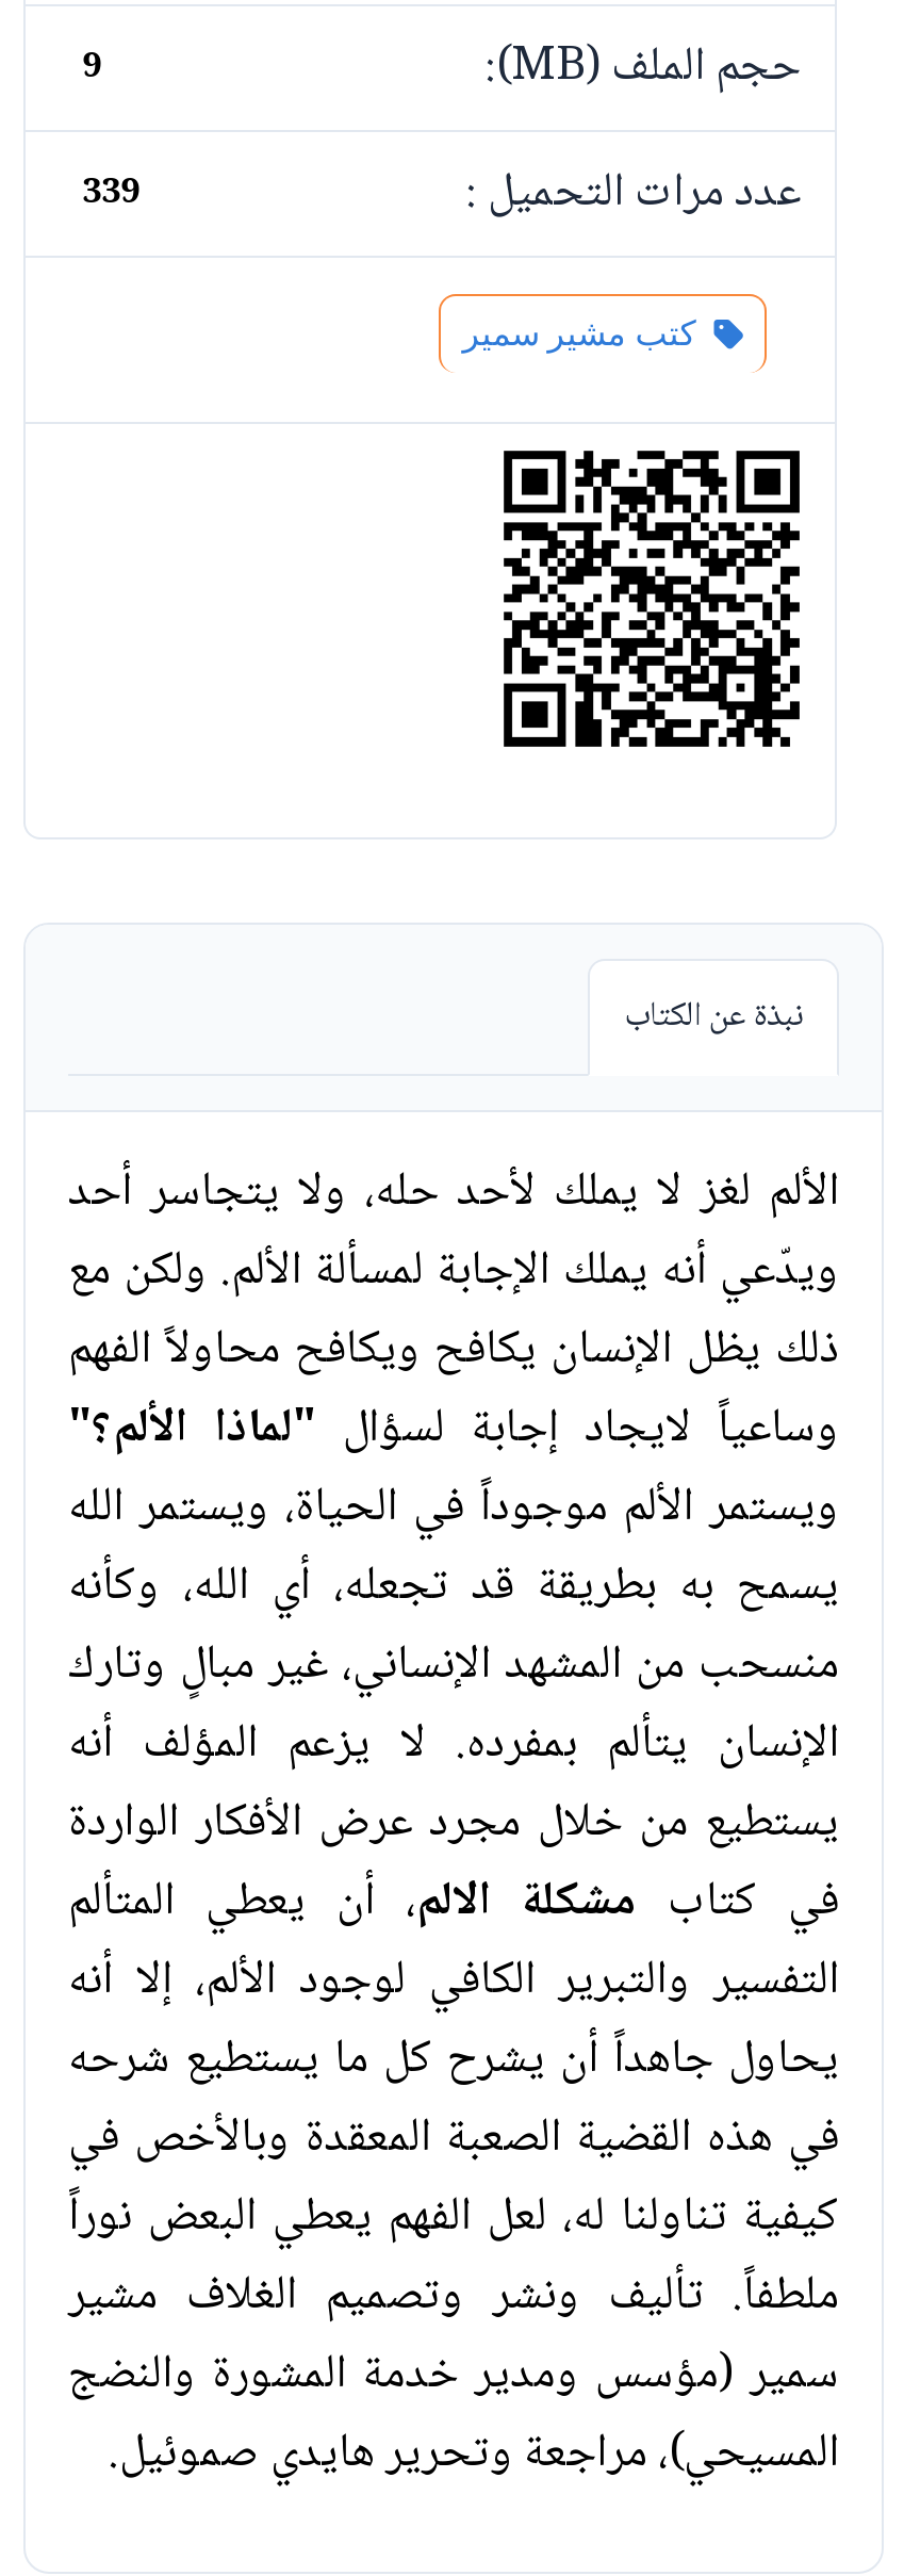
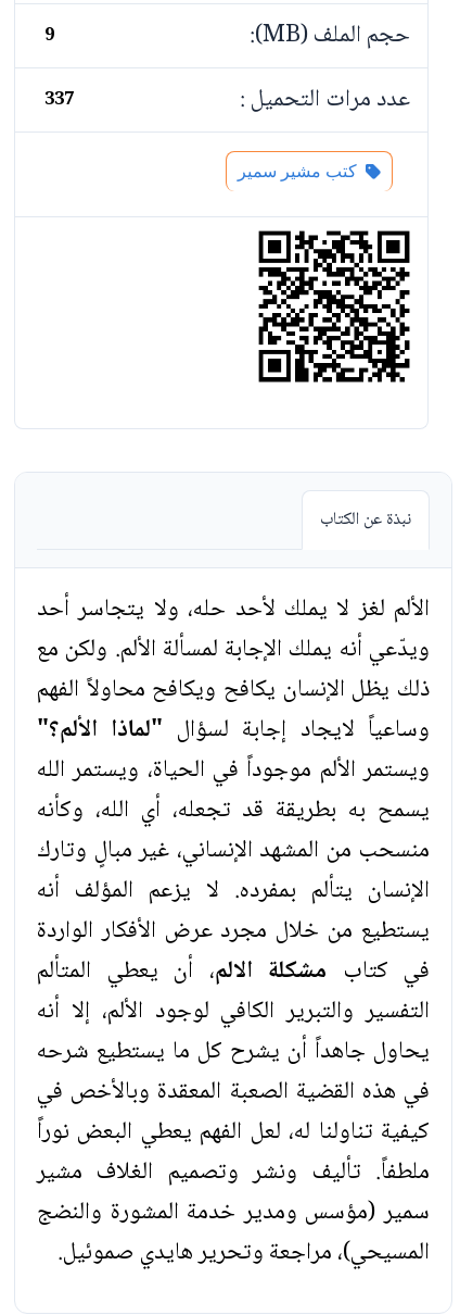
[82,163,140,223] 339 -> [44,84,73,115] 337

